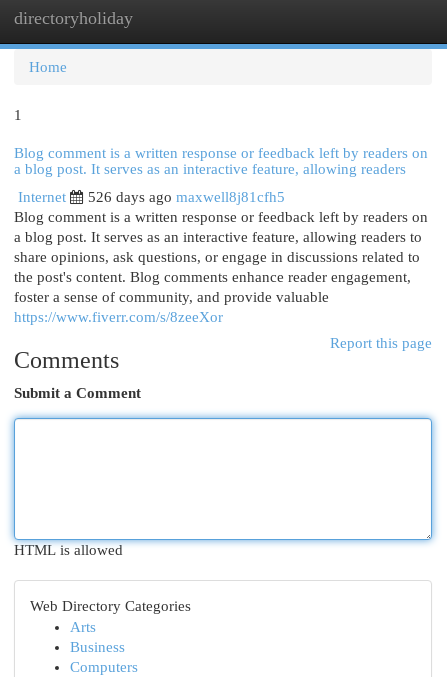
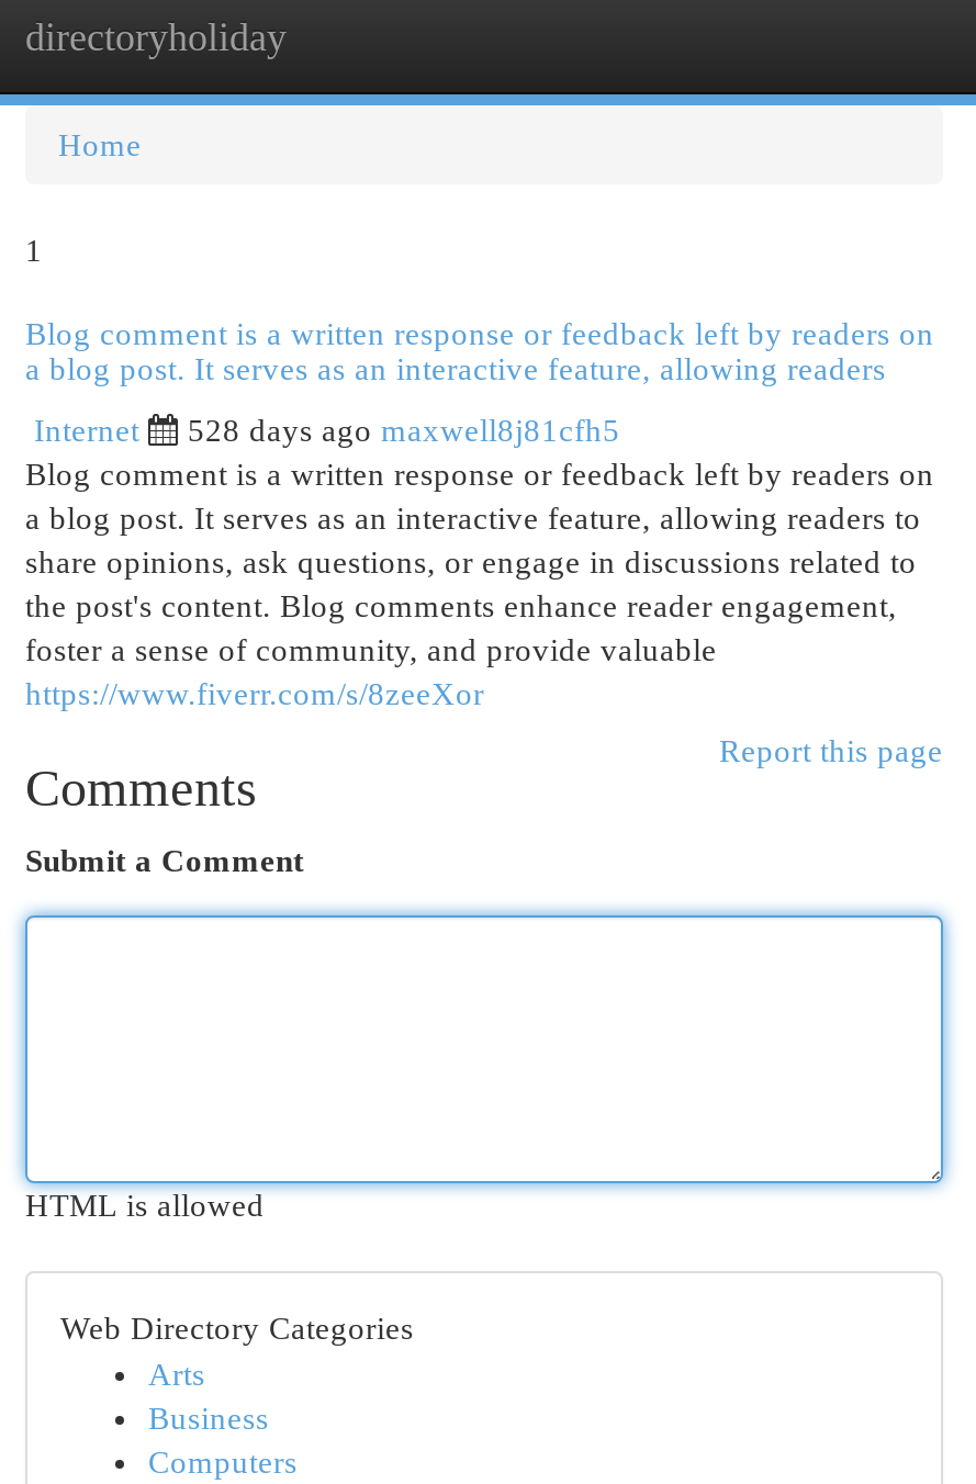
[88,189,285,205] 526 days ago maxwell8j81cfh5 -> [188,413,620,448] 528 days ago maxwell8j81cfh5

